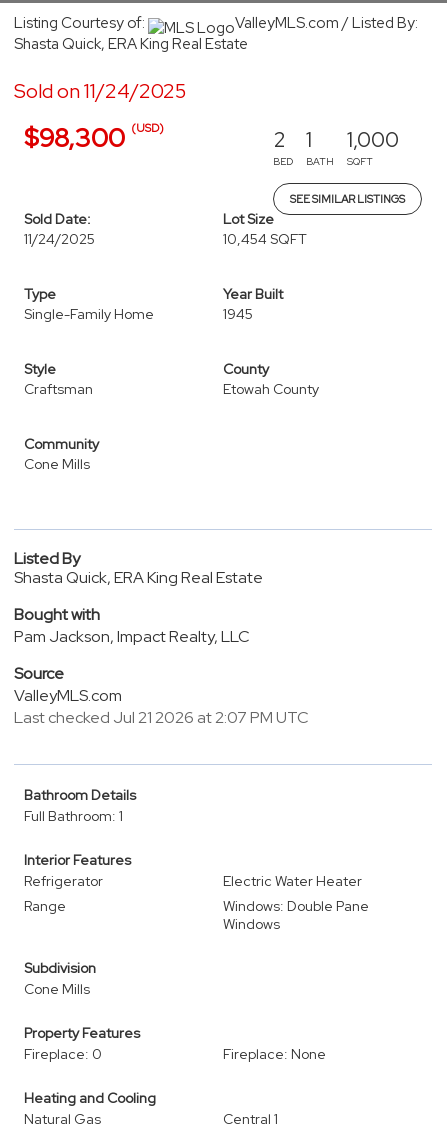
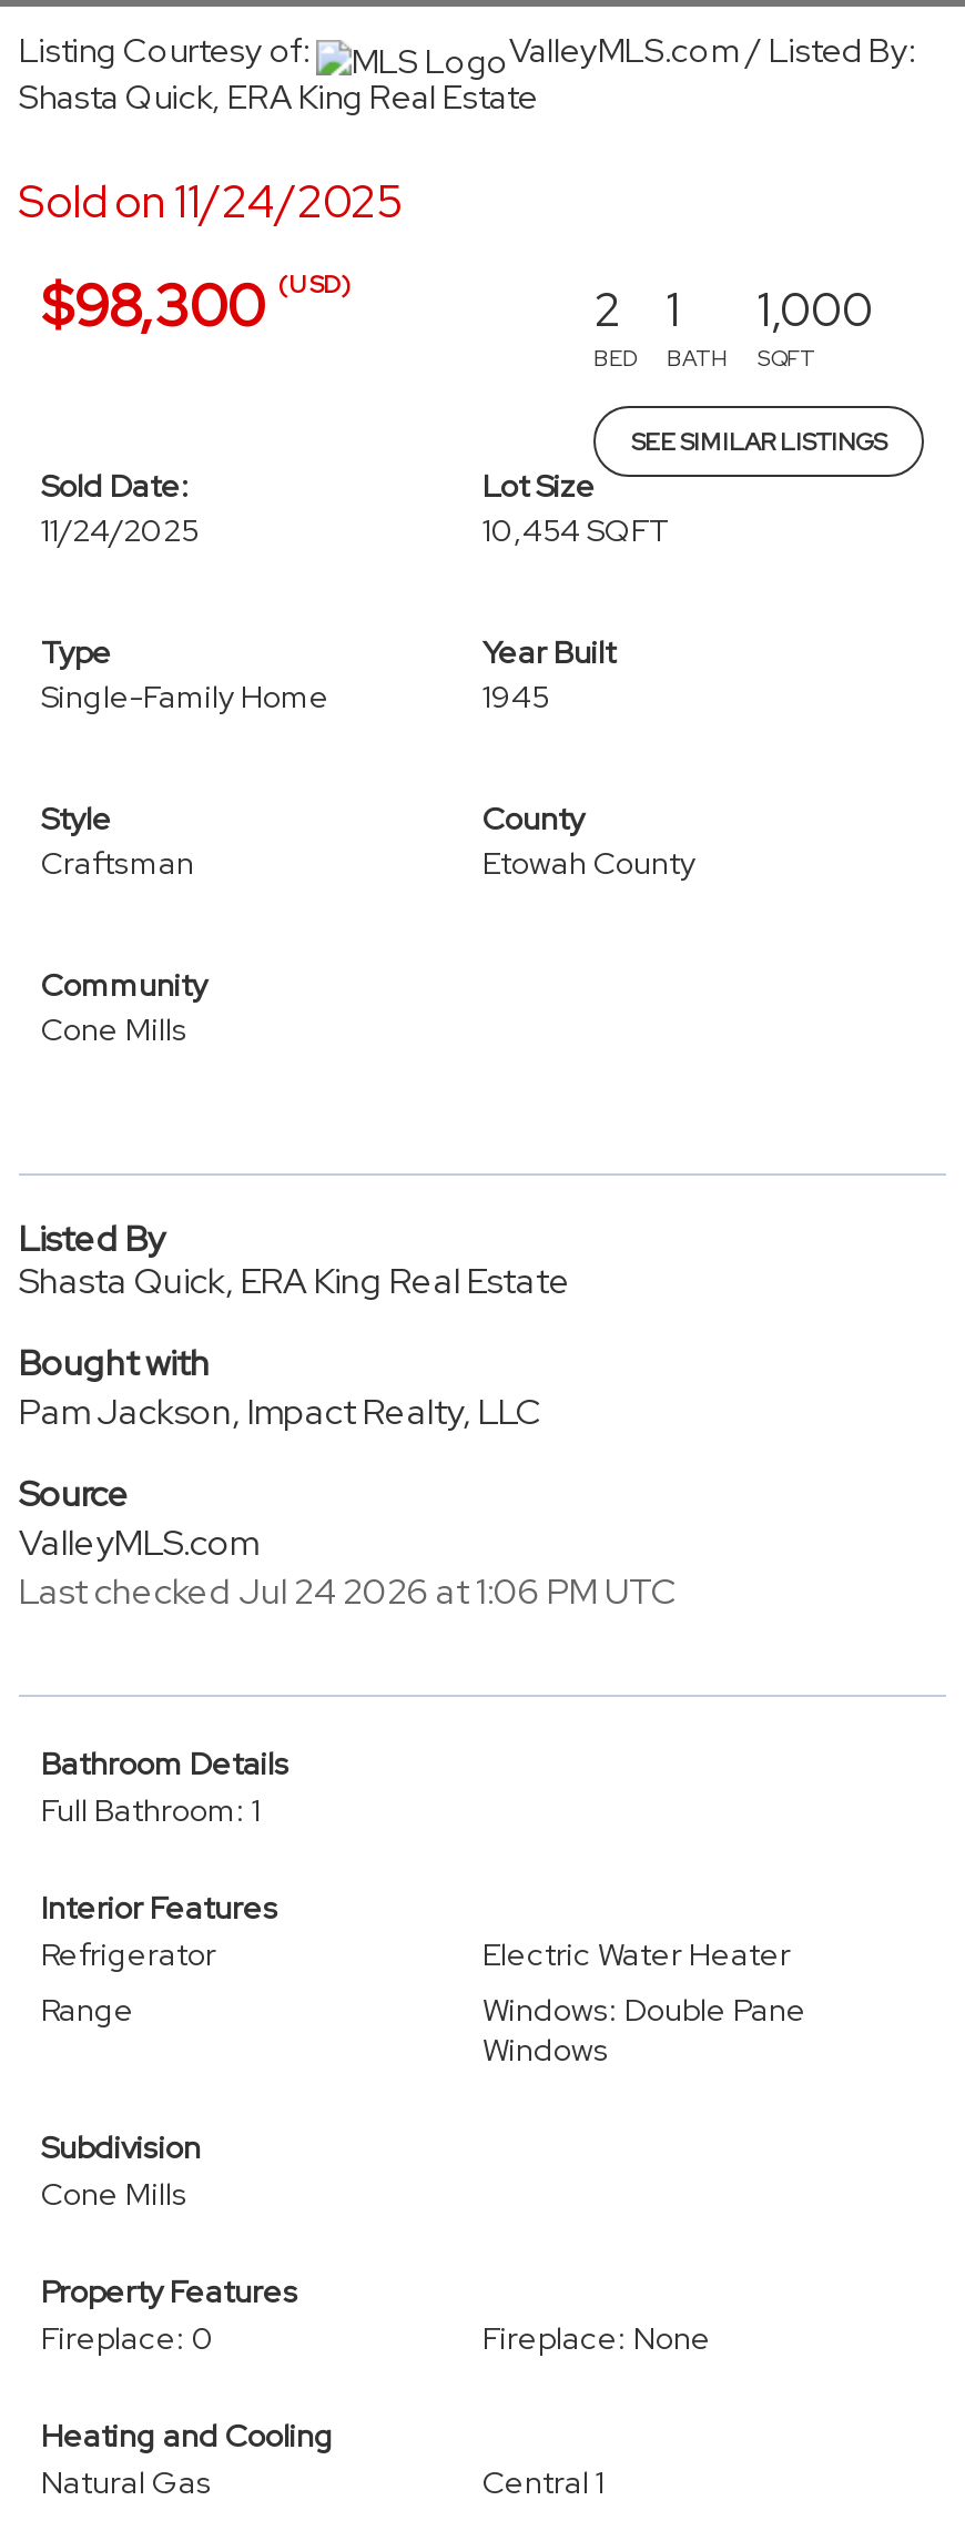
[14,707,309,728] Last checked Jul 21 2026 at 2:07 PM UTC -> [19,1568,678,1615] Last checked Jul 24 2026 at 1:06 PM UTC

